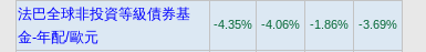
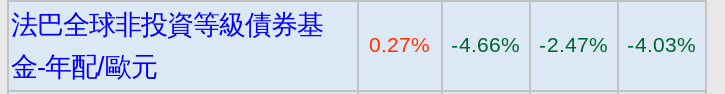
[214,18,252,31] -4.35% -> [369,32,431,56] 0.27%
[261,18,300,31] -4.06% -> [451,32,521,56] -4.66%
[310,18,349,31] -1.86% -> [539,32,609,56] -2.47%
[359,18,397,31] -3.69% -> [627,32,697,56] -4.03%

